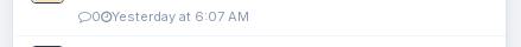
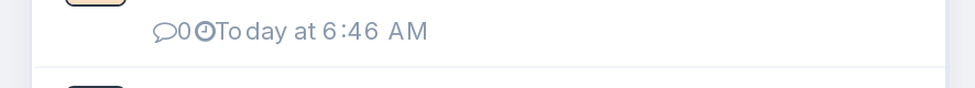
[112,8,249,25] Yesterday at 6:07 AM -> [215,15,428,46] Today at 6:46 AM

